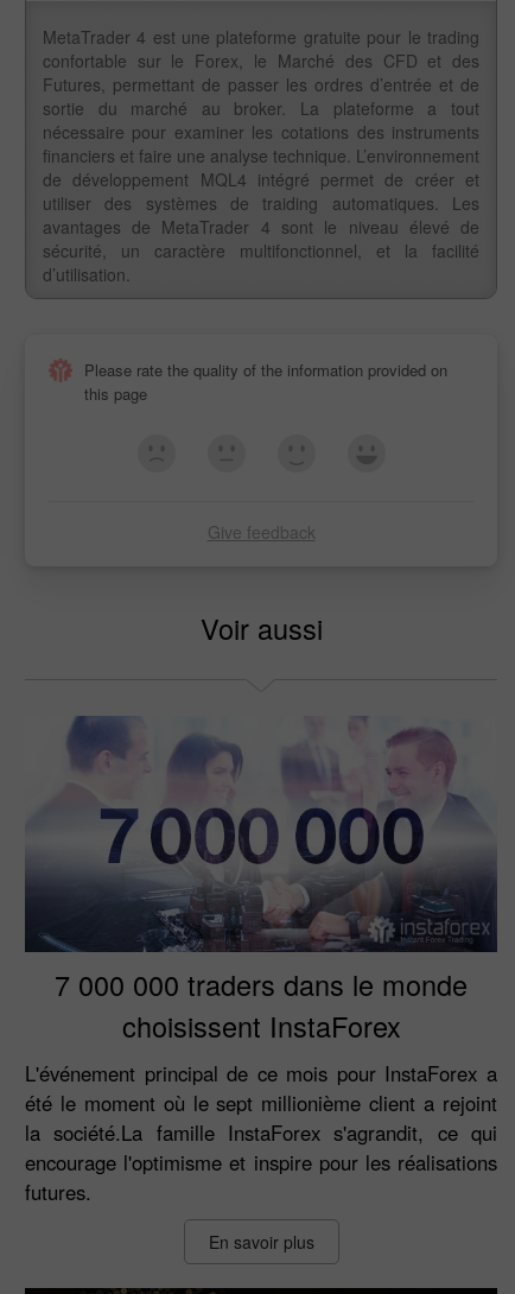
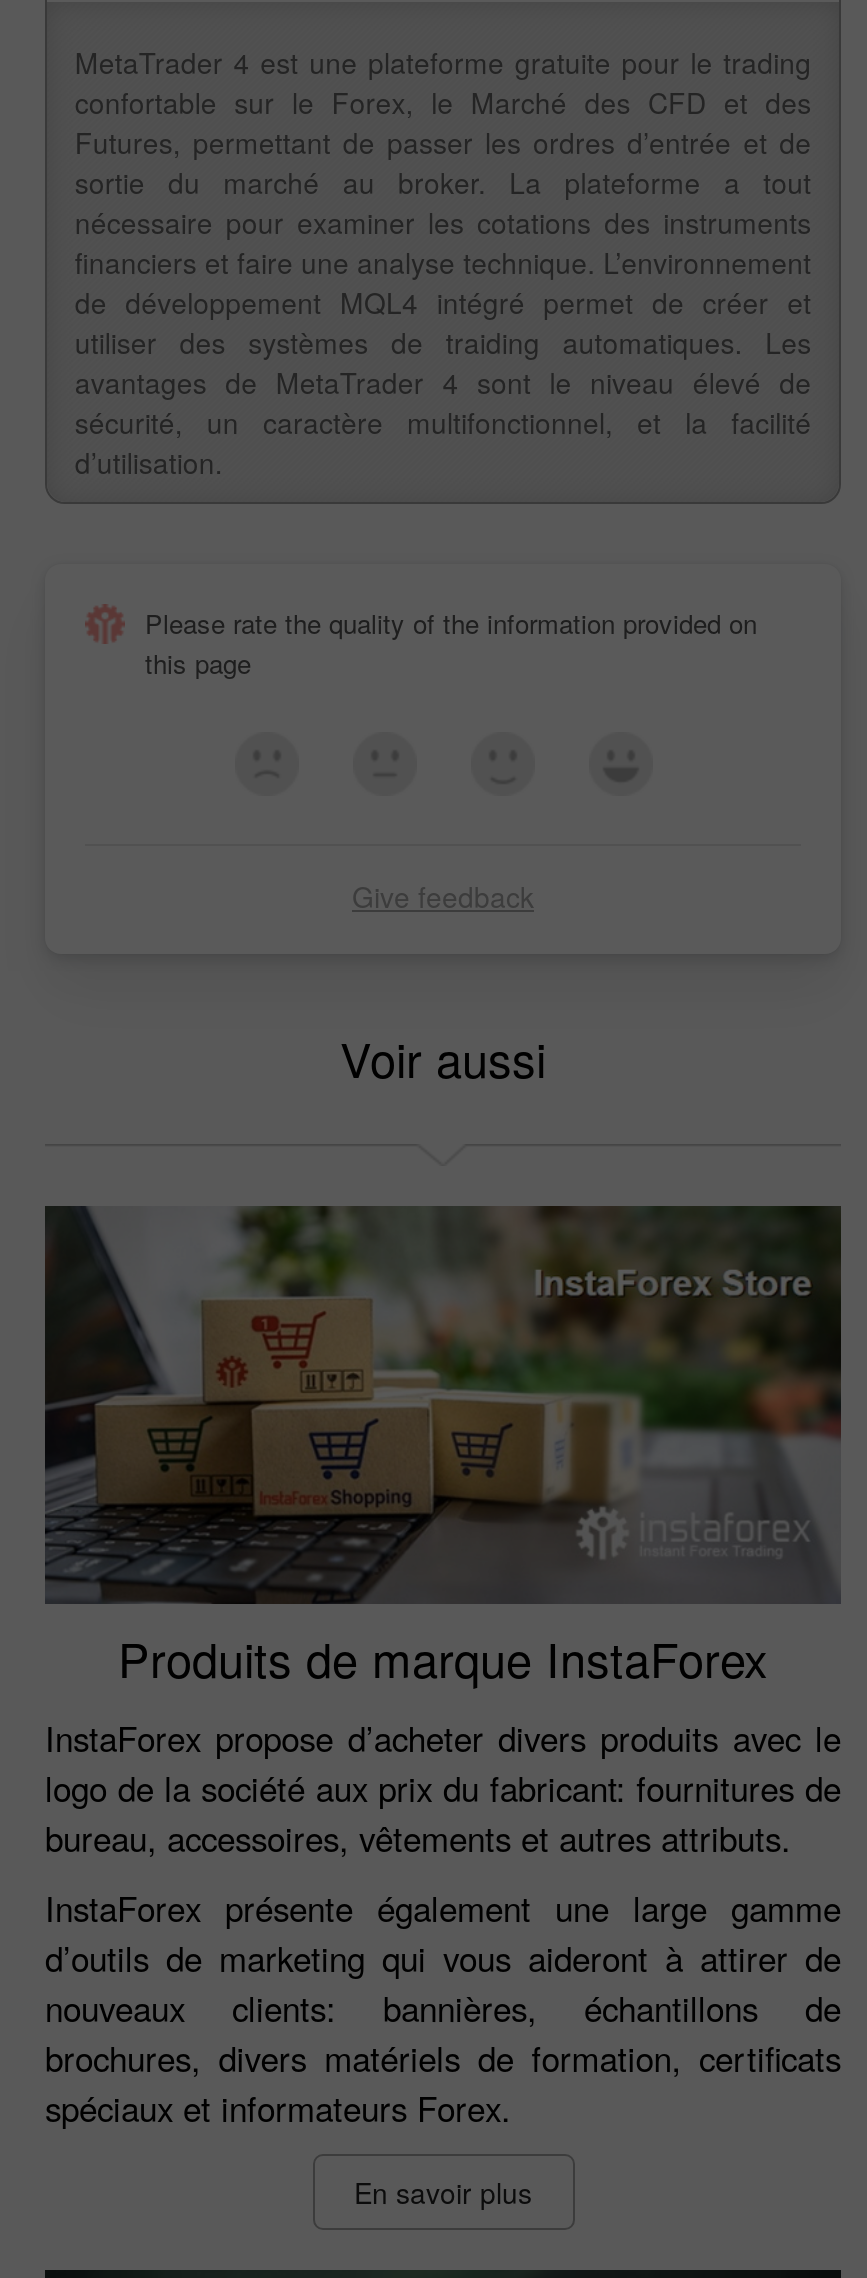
[25,716,497,1206] [image] | 7 000 000 traders dans le monde | choisissent InstaForex | L'événement principal de ce mois pour InstaForex a | été le moment où le sept millionième client a rejoint | la société.La famille InstaForex s'agrandit, ce qui | encourage l'optimisme et inspire pour les réalisations | futures. -> [43,1204,843,2132] [image] | Produits de marque InstaForex | InstaForex propose d’acheter divers produits avec le | logo de la société aux prix du fabricant: fournitures de | bureau, accessoires, vêtements et autres attributs. | InstaForex présente également une large gamme | d’outils de marketing qui vous aideront à attirer de | nouveaux clients: bannières, échantillons de | brochures, divers matériels de formation, certificats | spéciaux et informateurs Forex.

